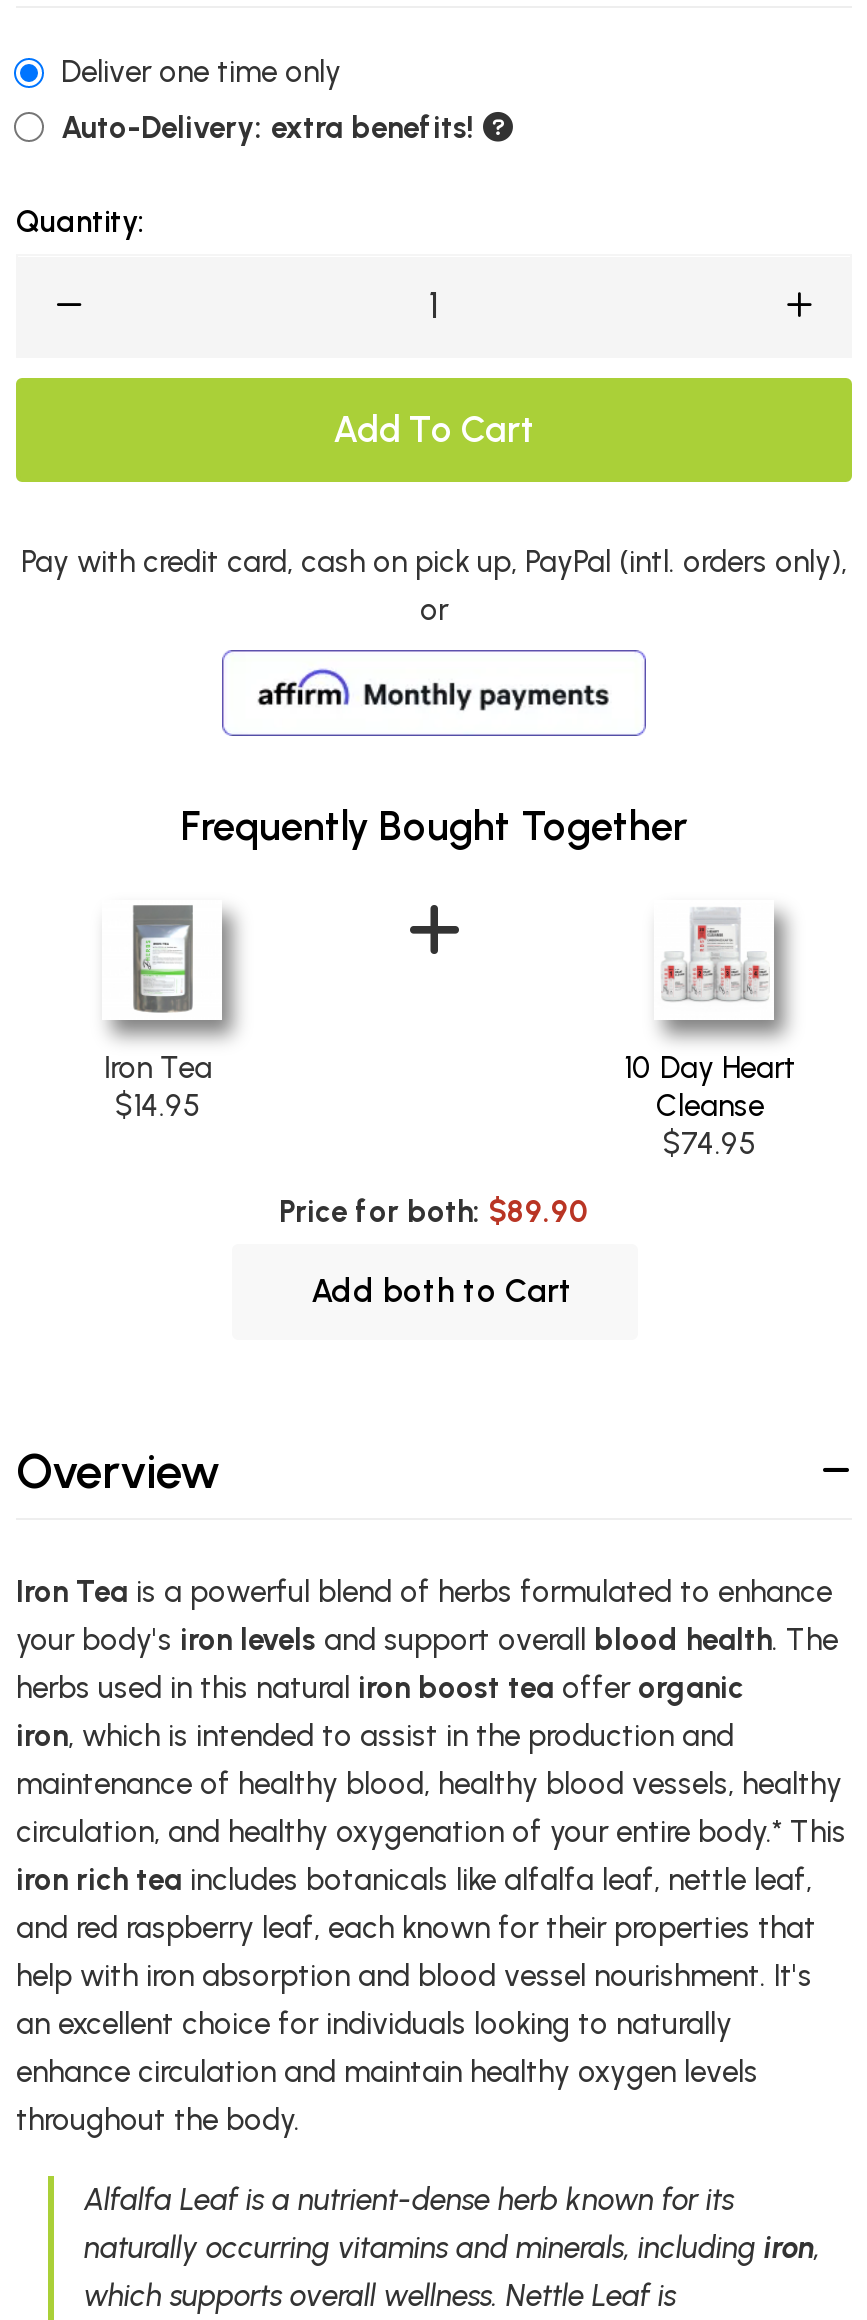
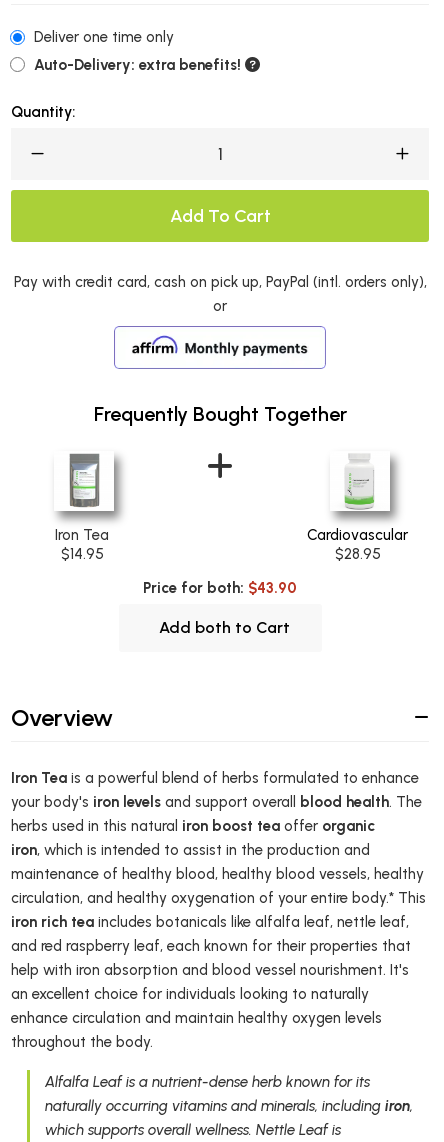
[624,910,796,1162] [image] | 10 Day Heart | Cleanse | $74.95 -> [307,457,408,563] [image] | Cardiovascular | $28.95
[279,1194,589,1230] Price for both: $89.90 -> [143,579,297,597] Price for both: $43.90

